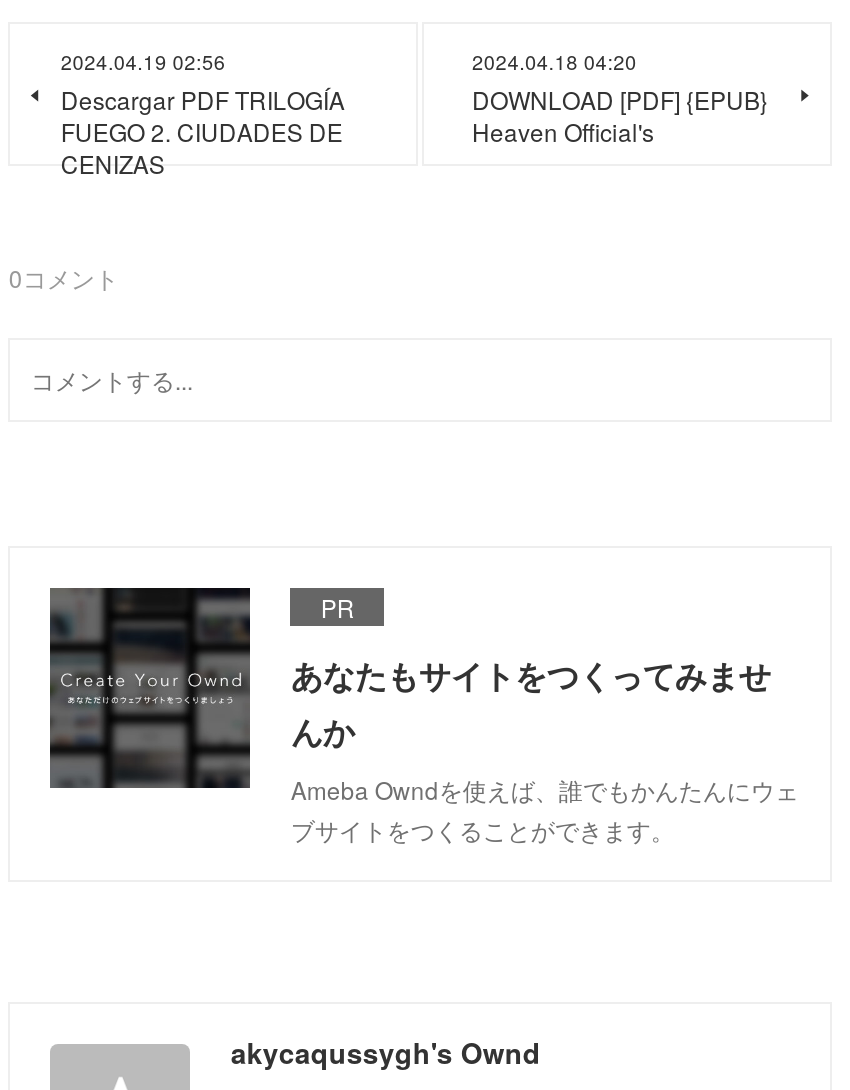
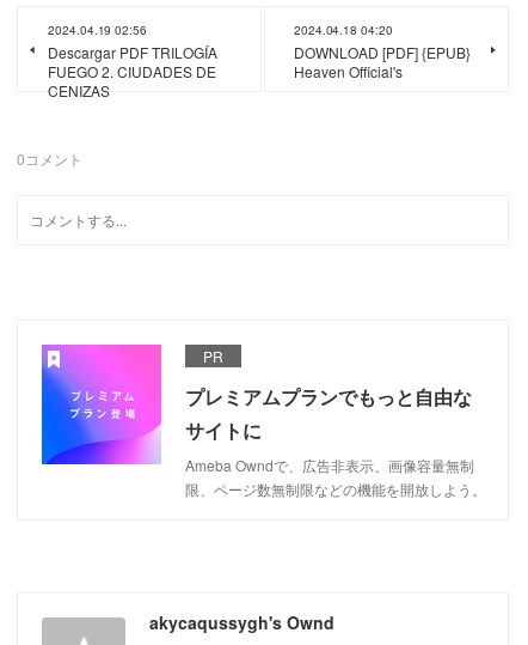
[48,586,799,846] [image] | あなたもサイトをつくってみませ | んか | Ameba Owndを使えば、誰でもかんたんにウェ | ブサイトをつくることができます。 -> [41,343,487,499] [image] | プレミアムプランでもっと自由な | サイトに | Ameba Owndで、広告非表示、画像容量無制 | 限、ページ数無制限などの機能を開放しよう。

